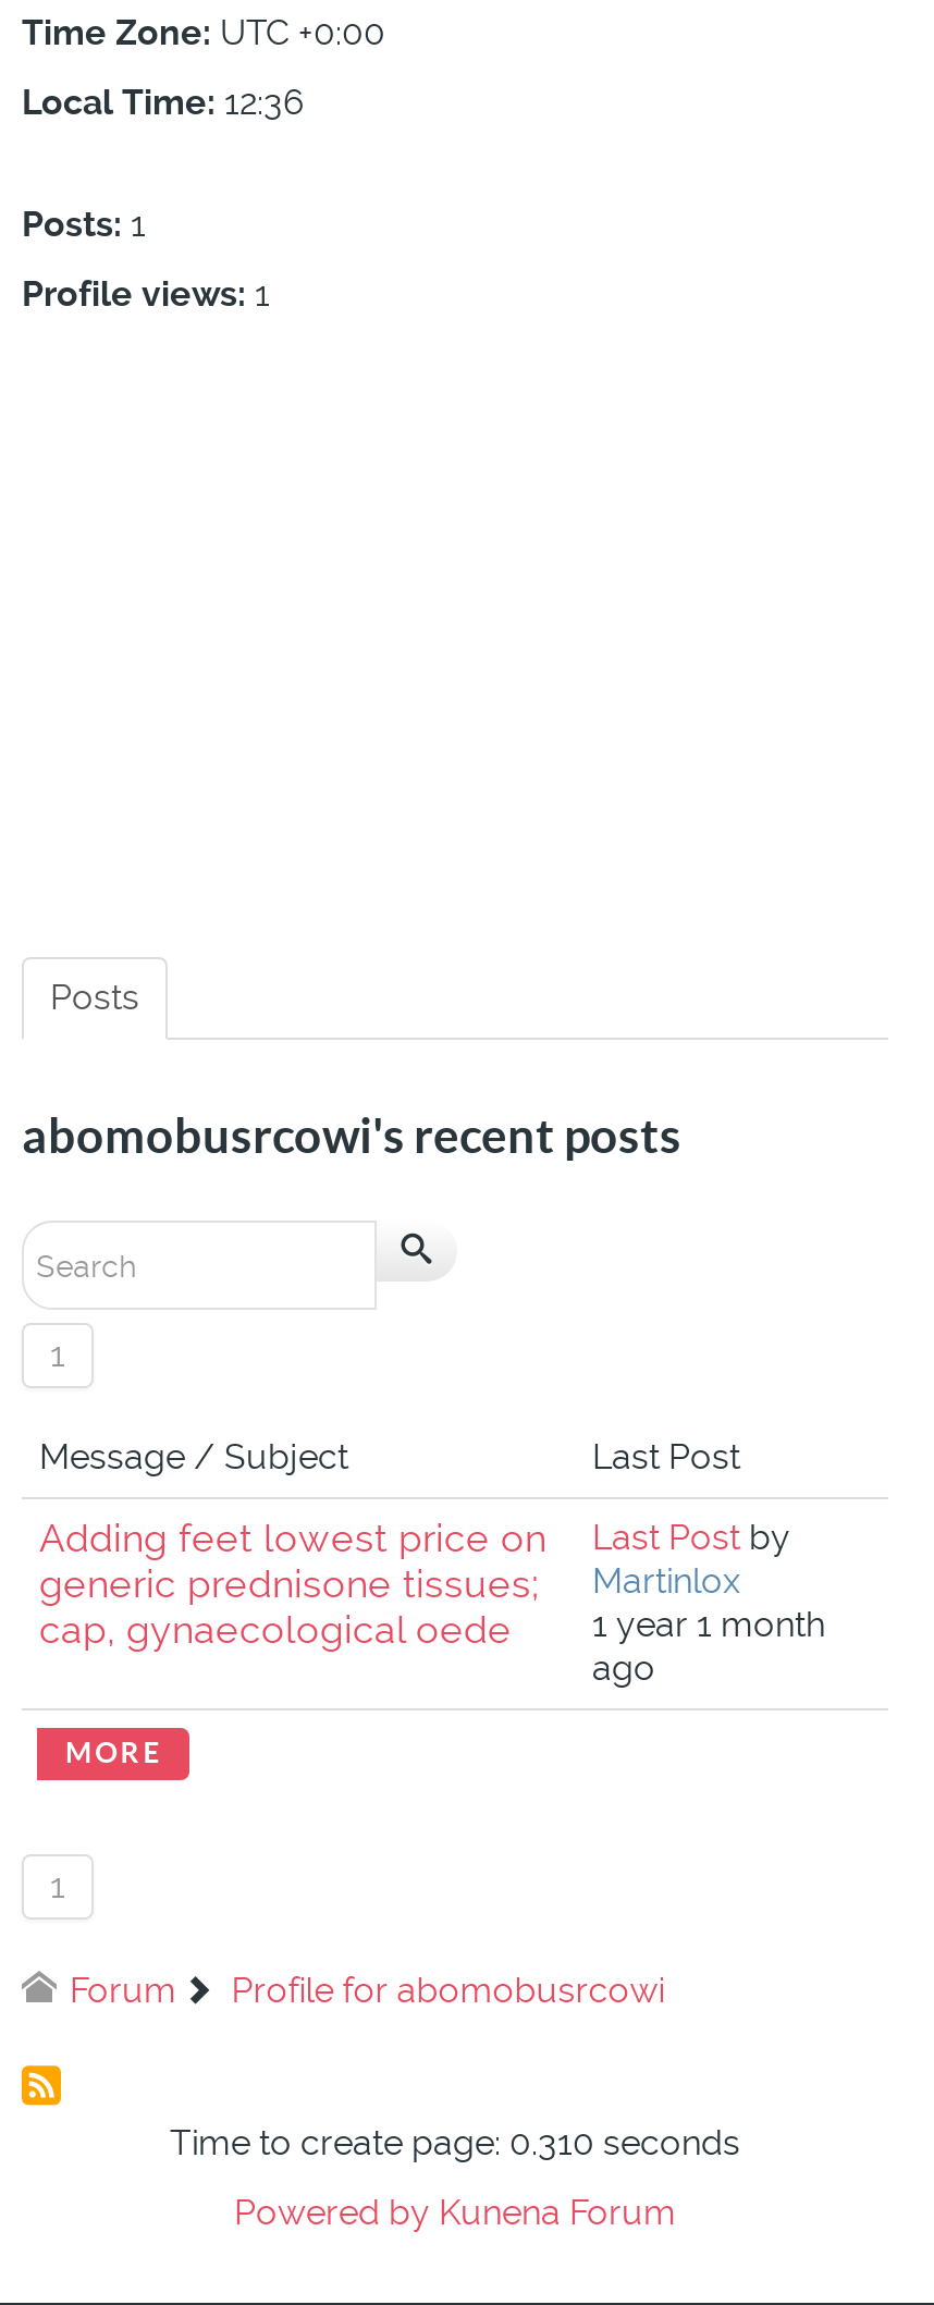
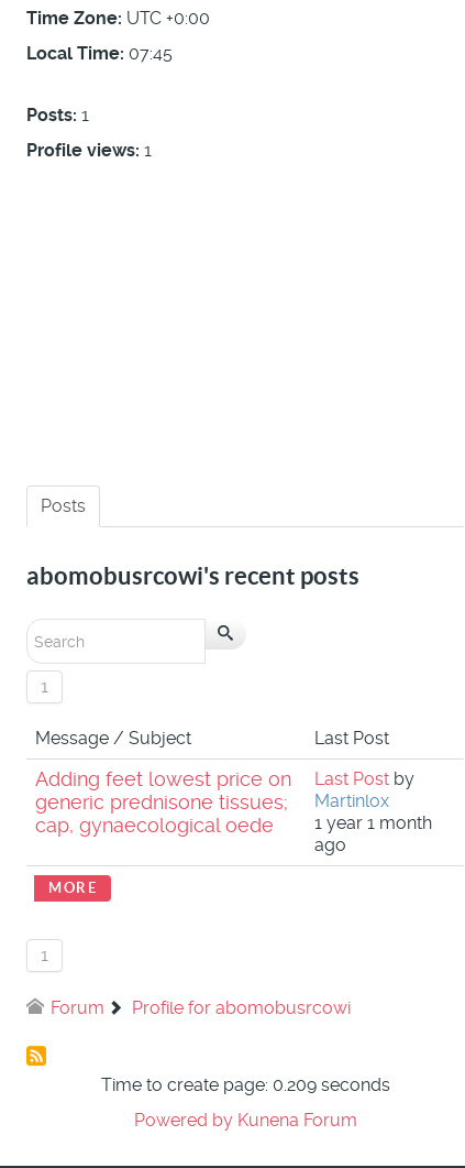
[22,82,305,123] Local Time: 12:36 -> [26,43,173,64] Local Time: 07:45
[170,2122,740,2164] Time to create page: 0.310 seconds -> [101,1075,390,1095] Time to create page: 0.209 seconds

